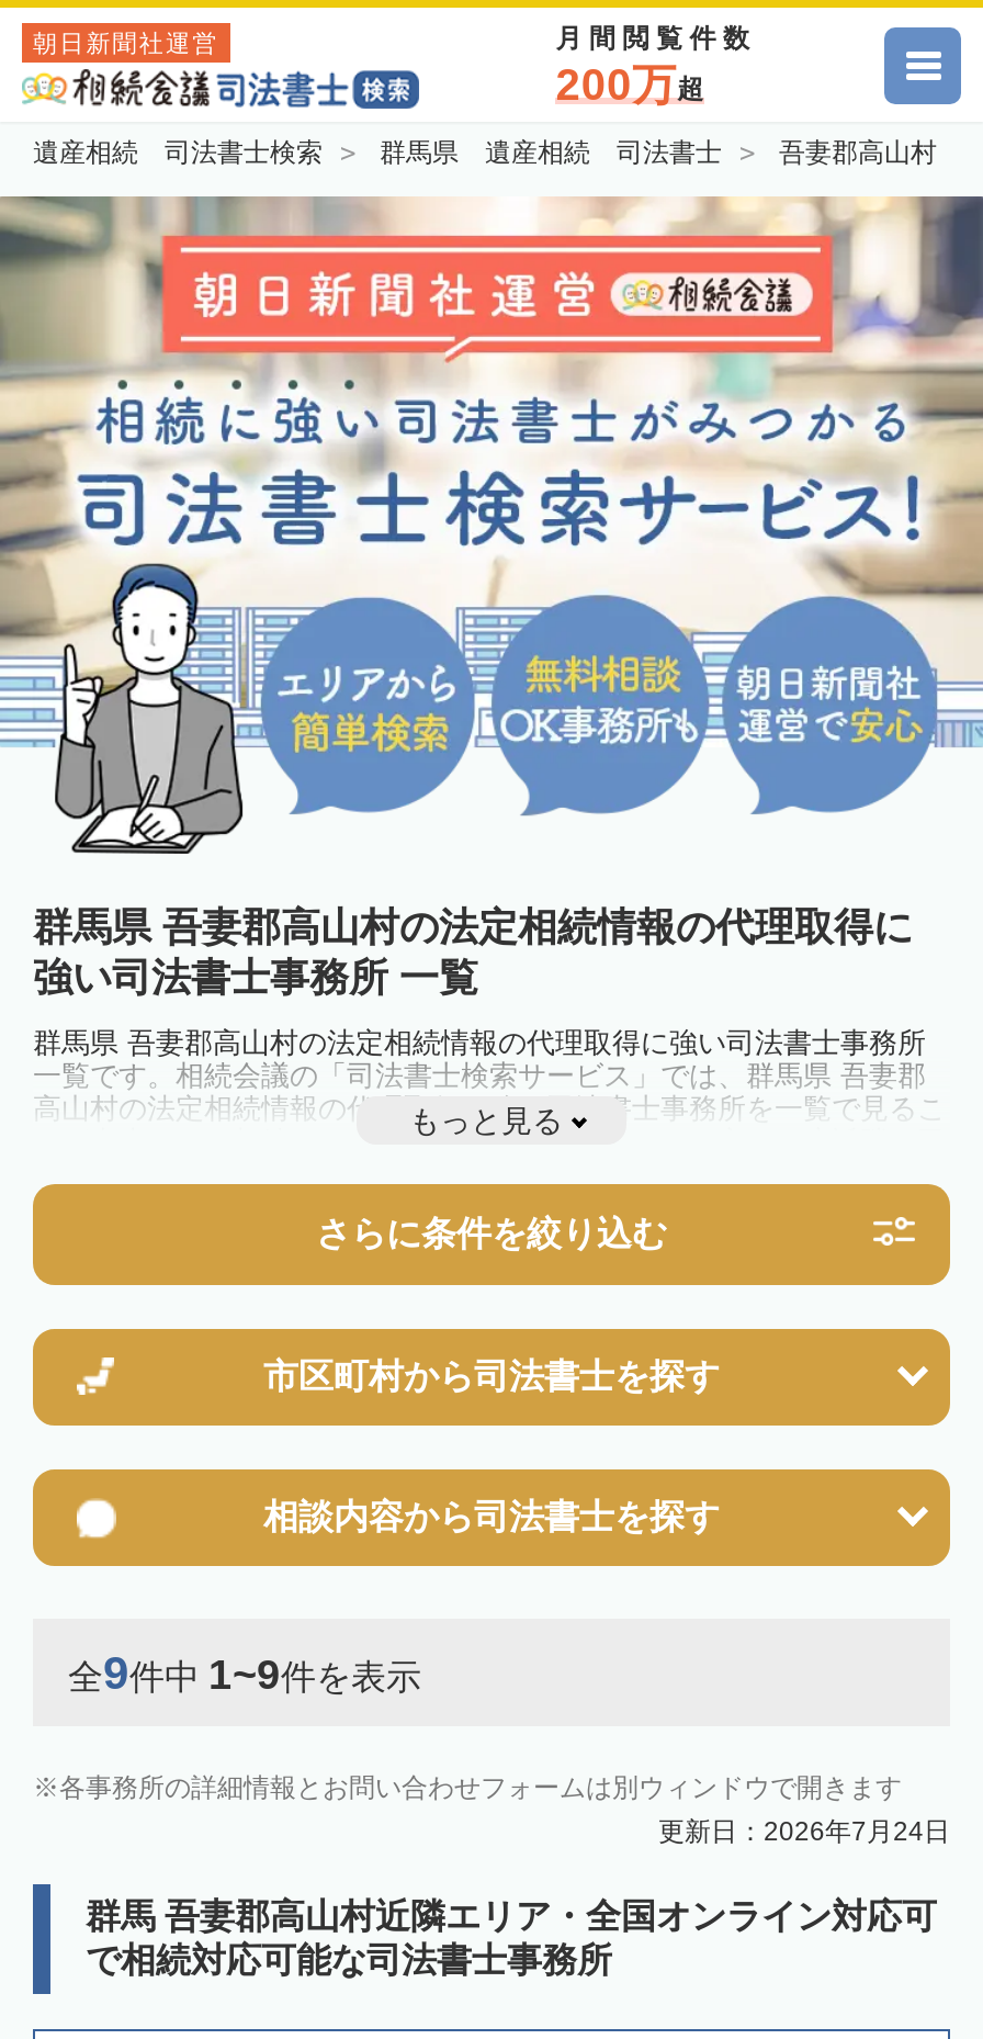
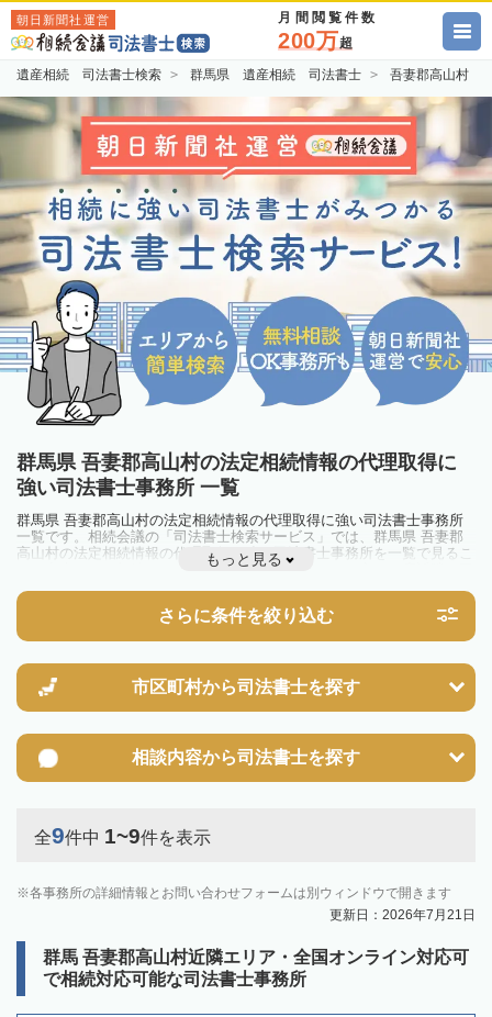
[658,1817,950,1847] 更新日：2026年7月24日 -> [329,907,476,923] 更新日：2026年7月21日

